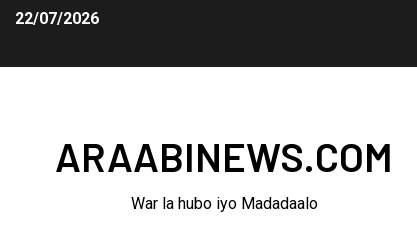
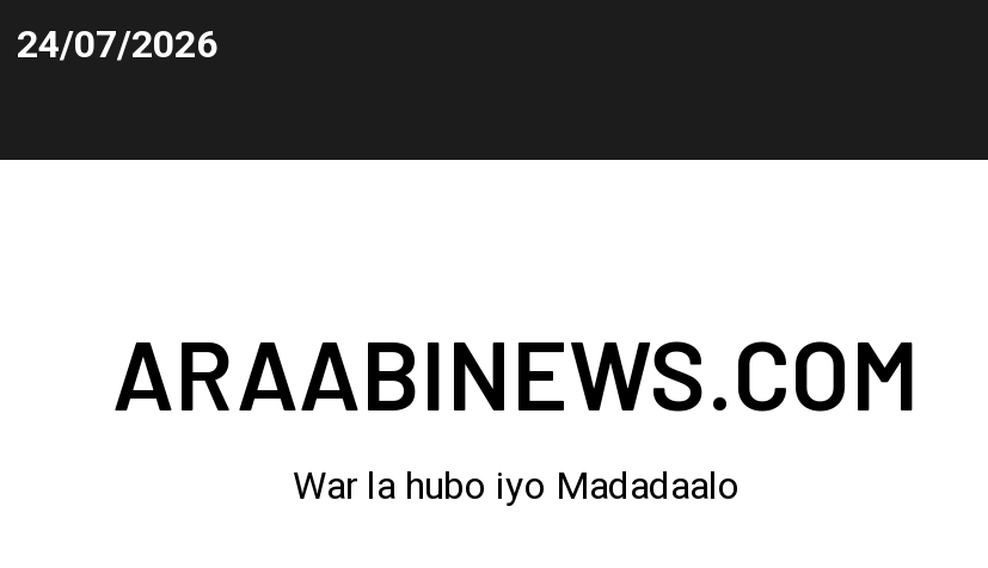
[15,9,99,28] 22/07/2026 -> [17,22,217,68] 24/07/2026

